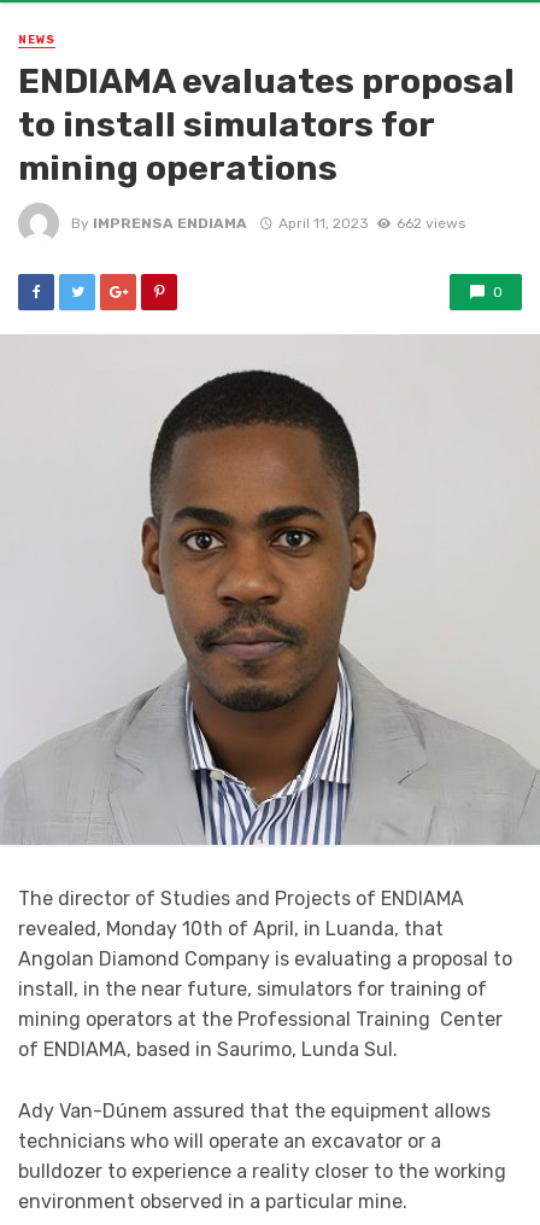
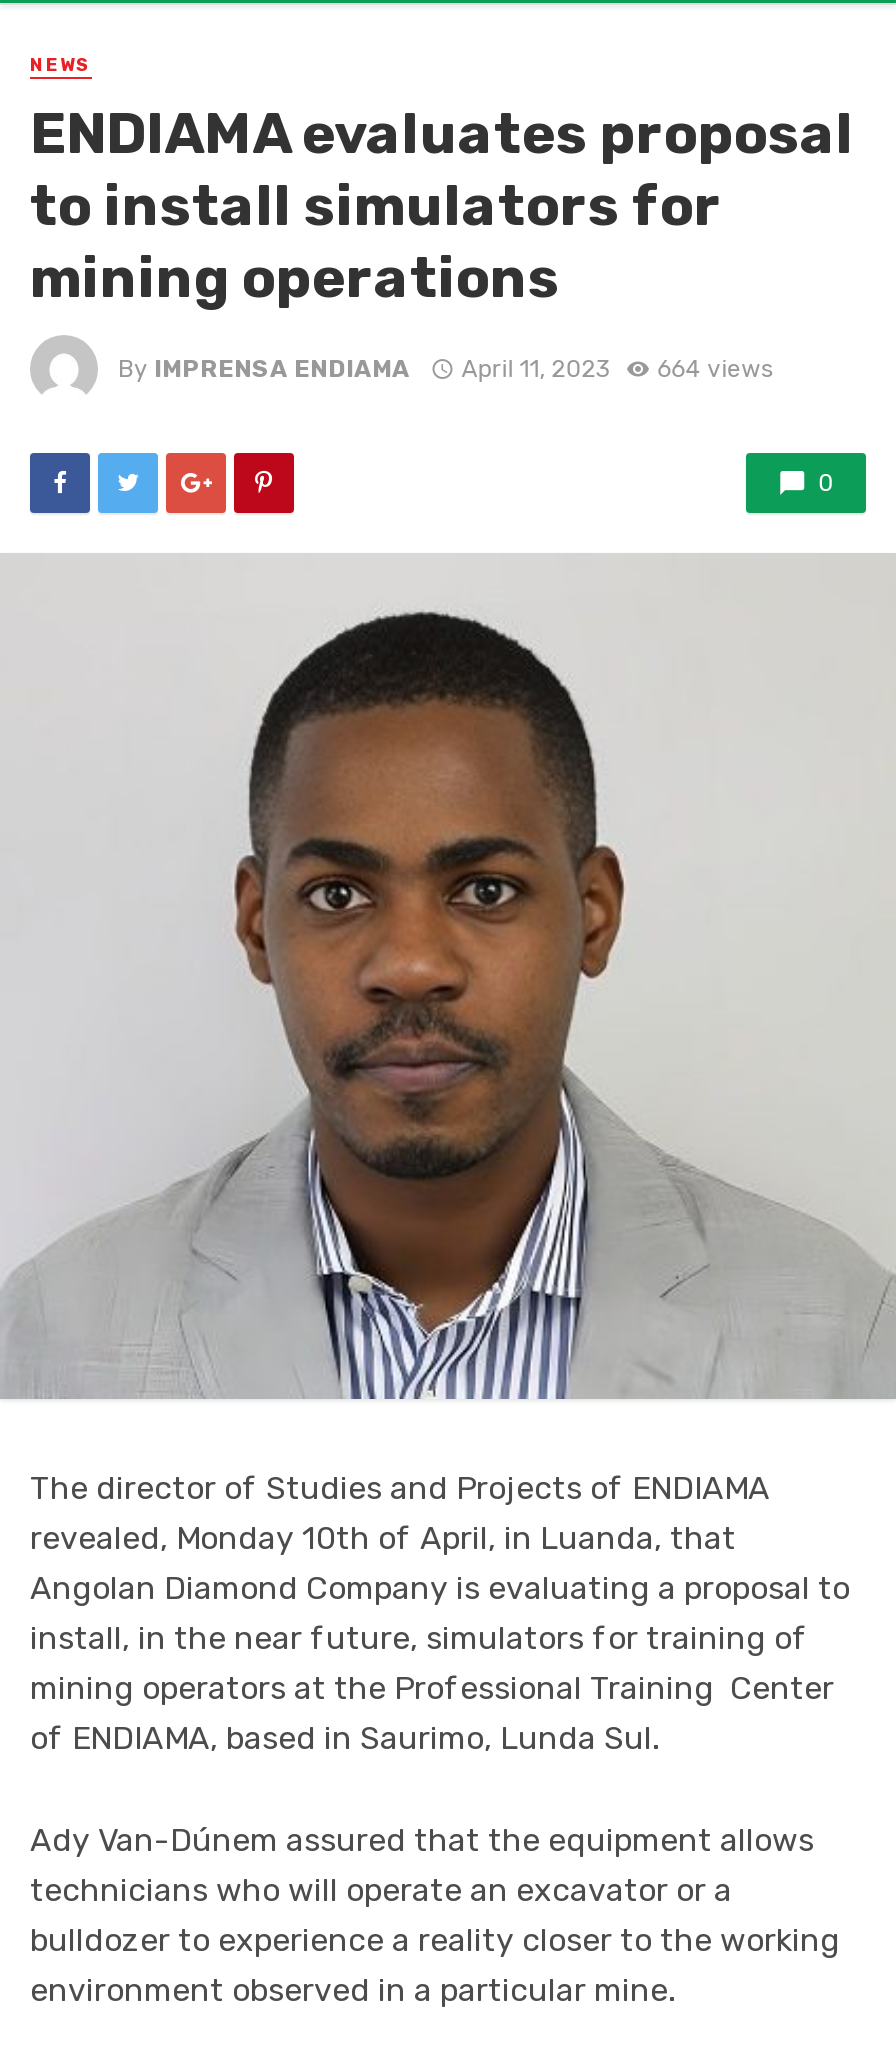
[71,214,465,231] By IMPRENSA ENDIAMA April 11, 2023 662 views -> [118,354,773,382] By IMPRENSA ENDIAMA April 11, 2023 664 views

